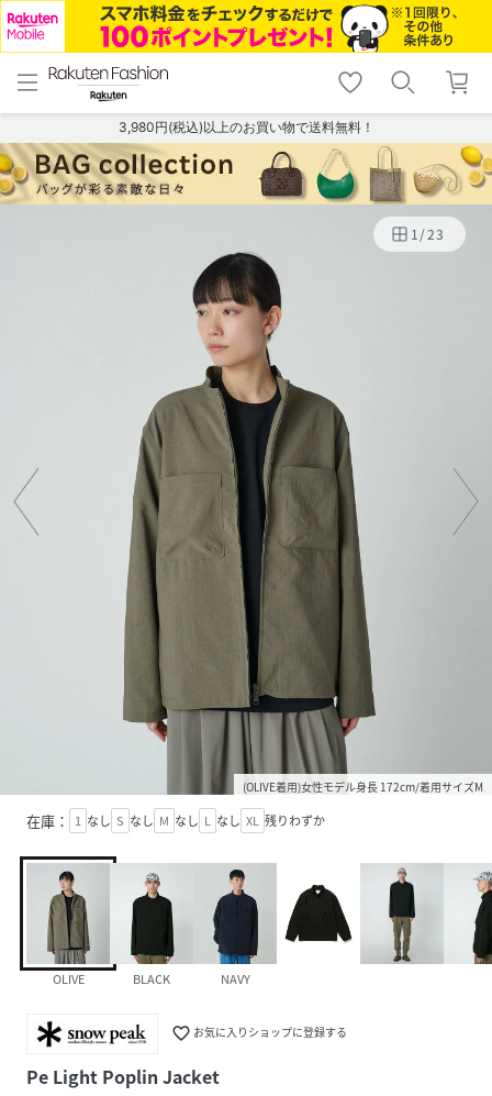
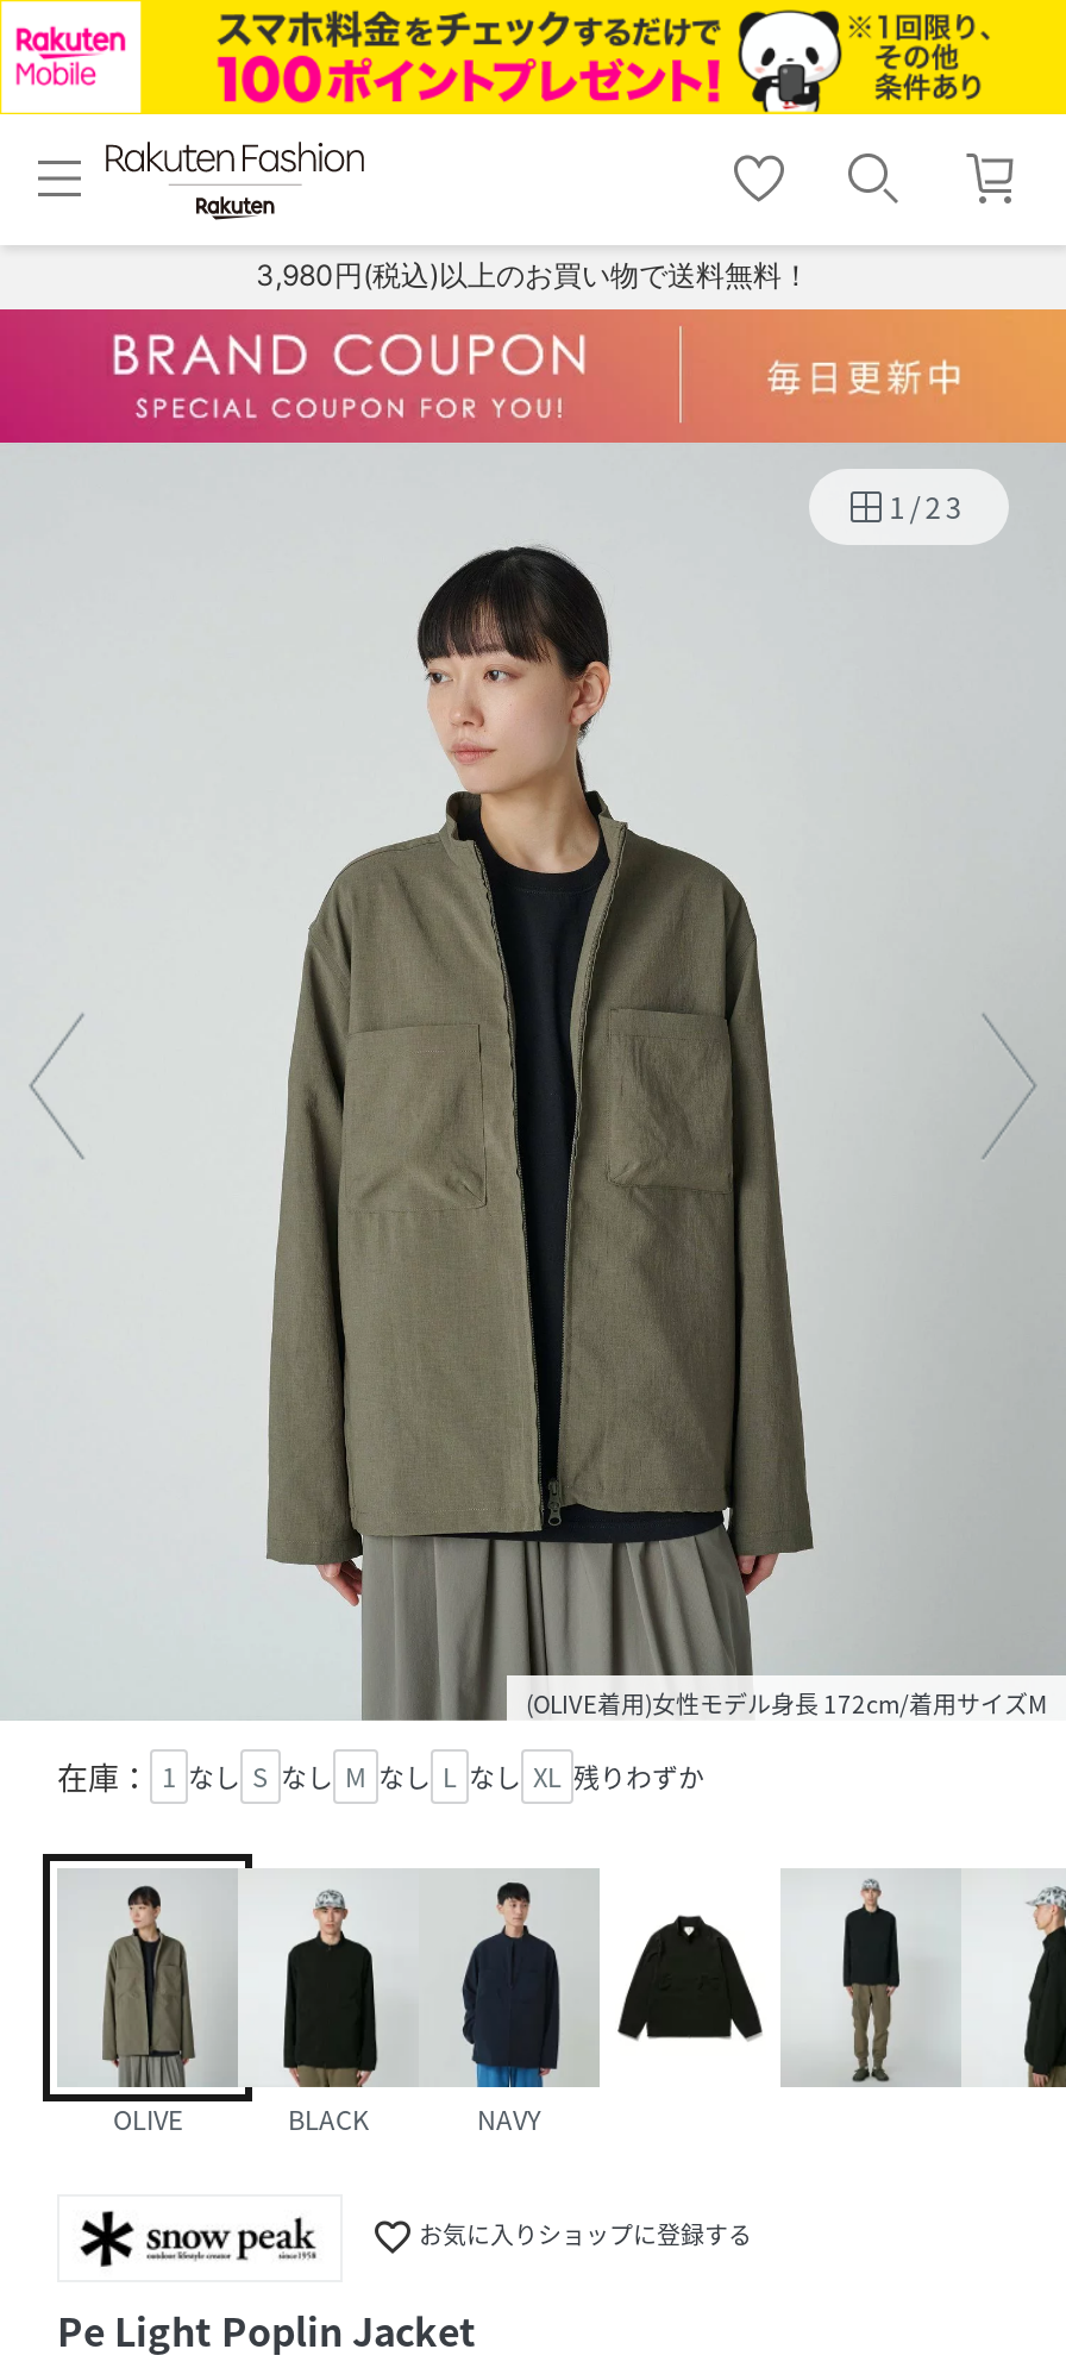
[3,143,489,204] [image] -> [7,307,1059,445] [image]

